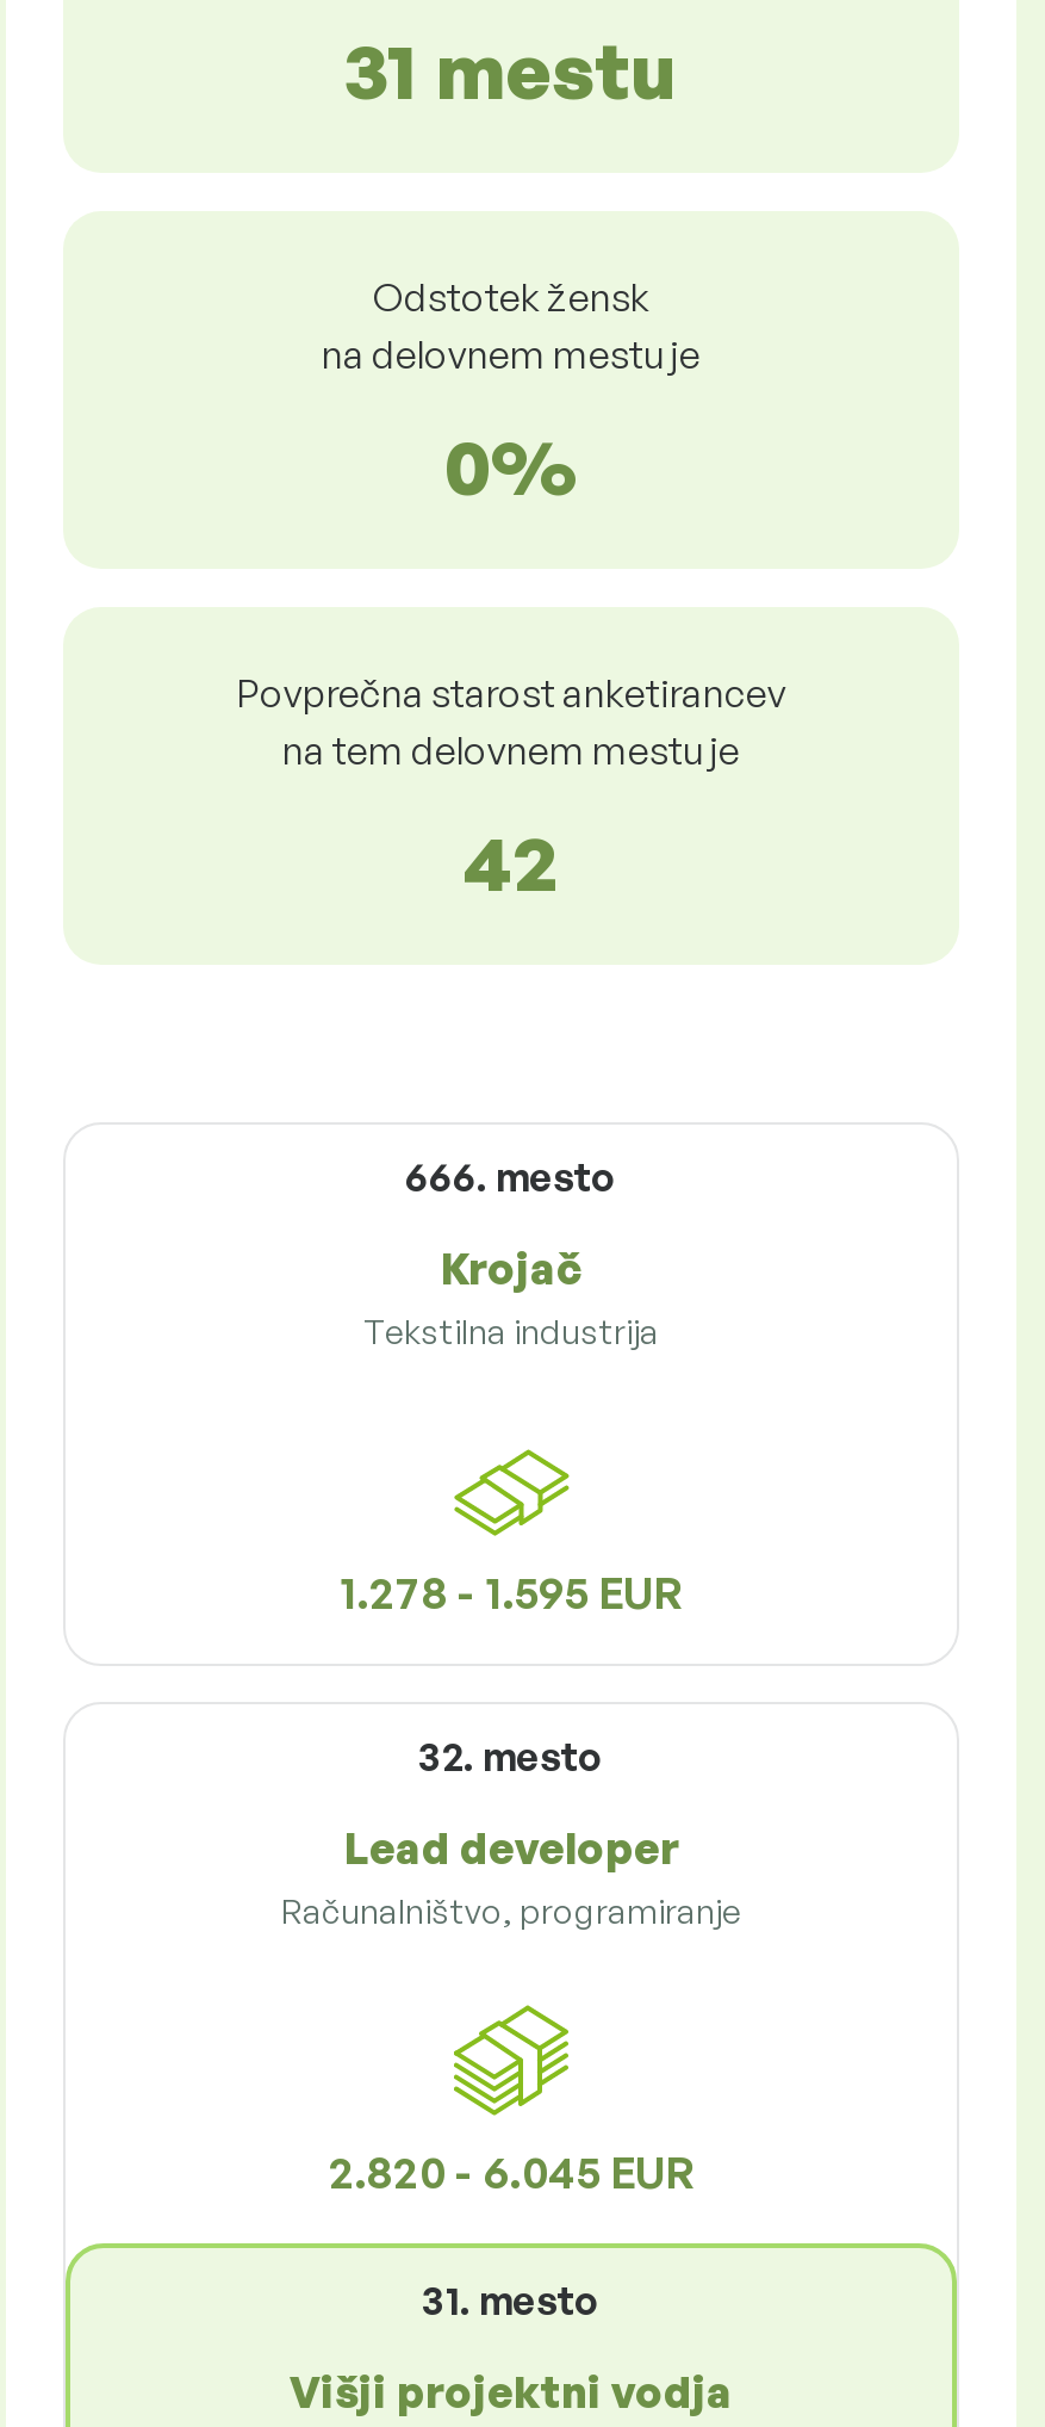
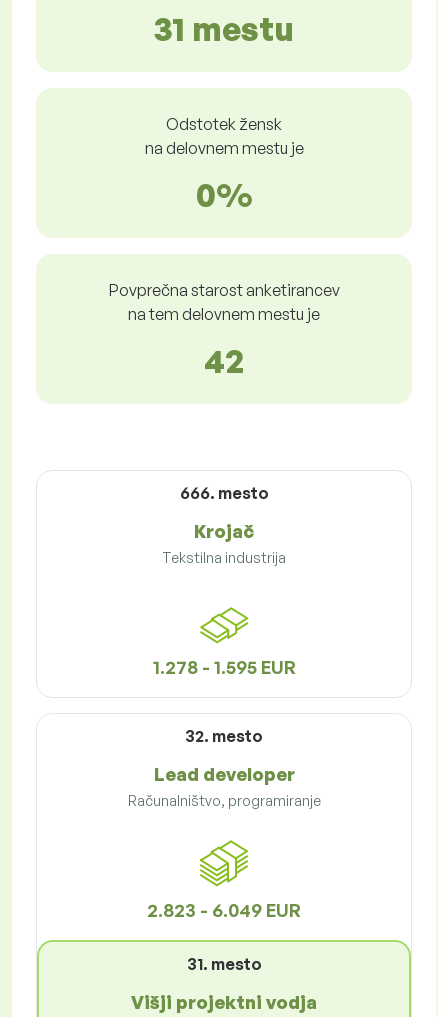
[329,2146,693,2198] 2.820 - 6.045 EUR -> [147,899,301,921] 2.823 - 6.049 EUR

